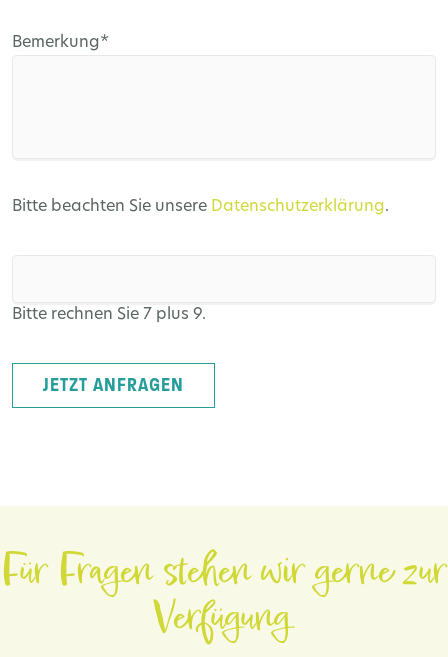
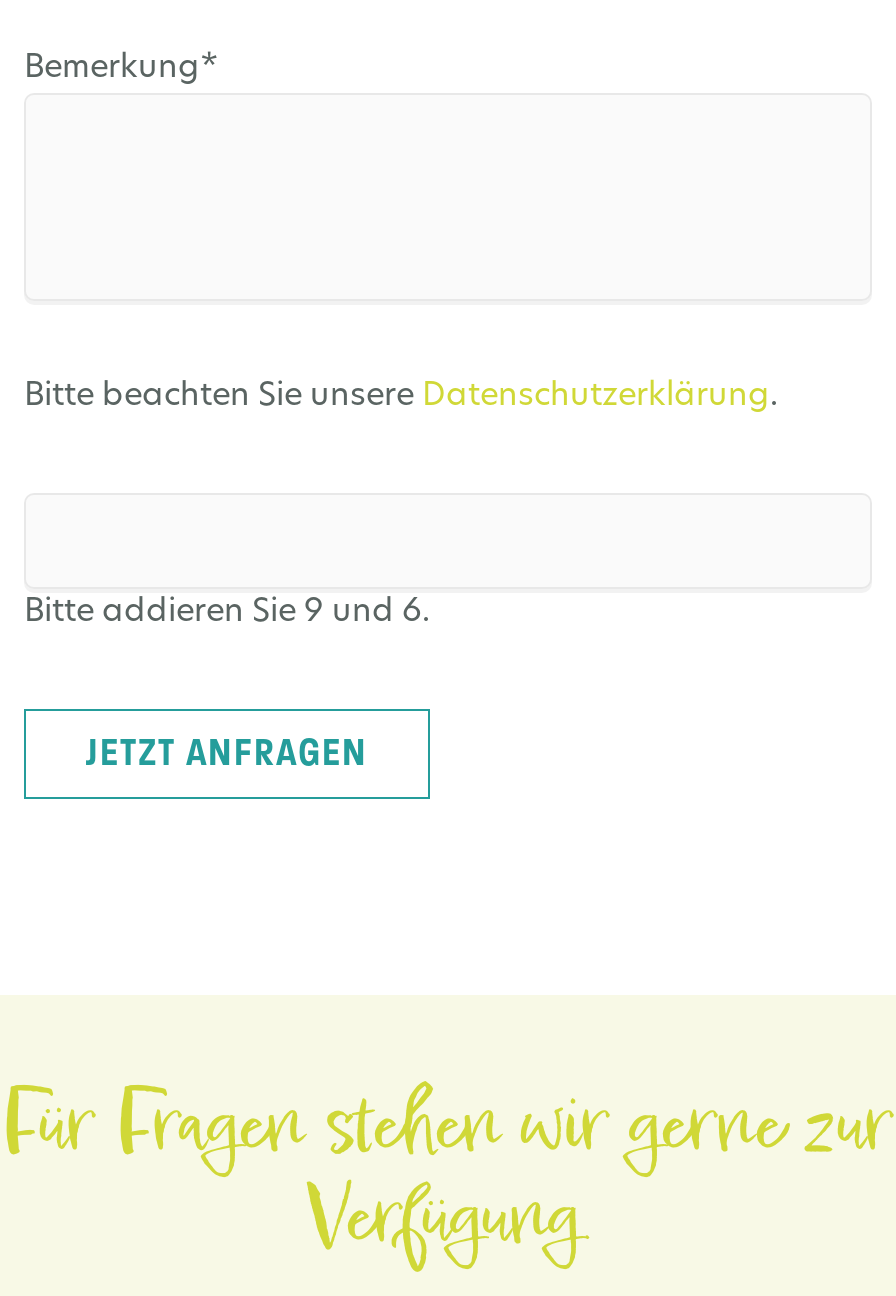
[12,307,206,323] Bitte rechnen Sie 7 plus 9. -> [24,598,430,630] Bitte addieren Sie 9 und 6.

